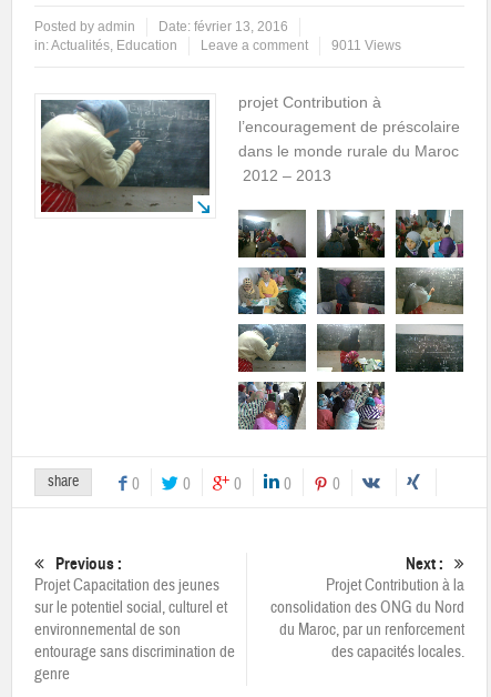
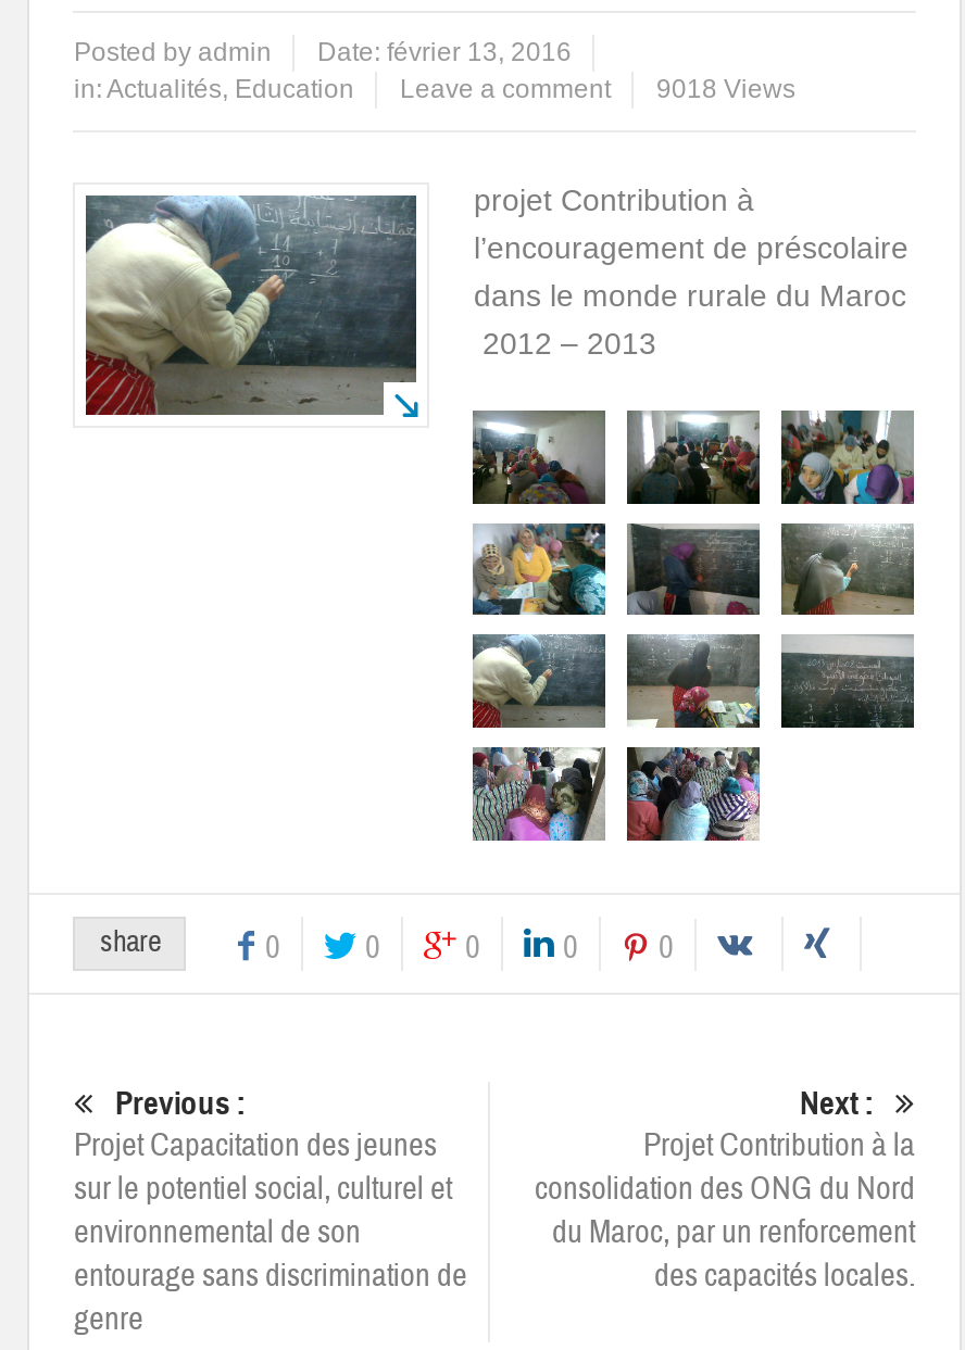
[35,38,402,53] in: Actualités, Education Leave a comment 9011 Views -> [74,74,795,104] in: Actualités, Education Leave a comment 9018 Views

